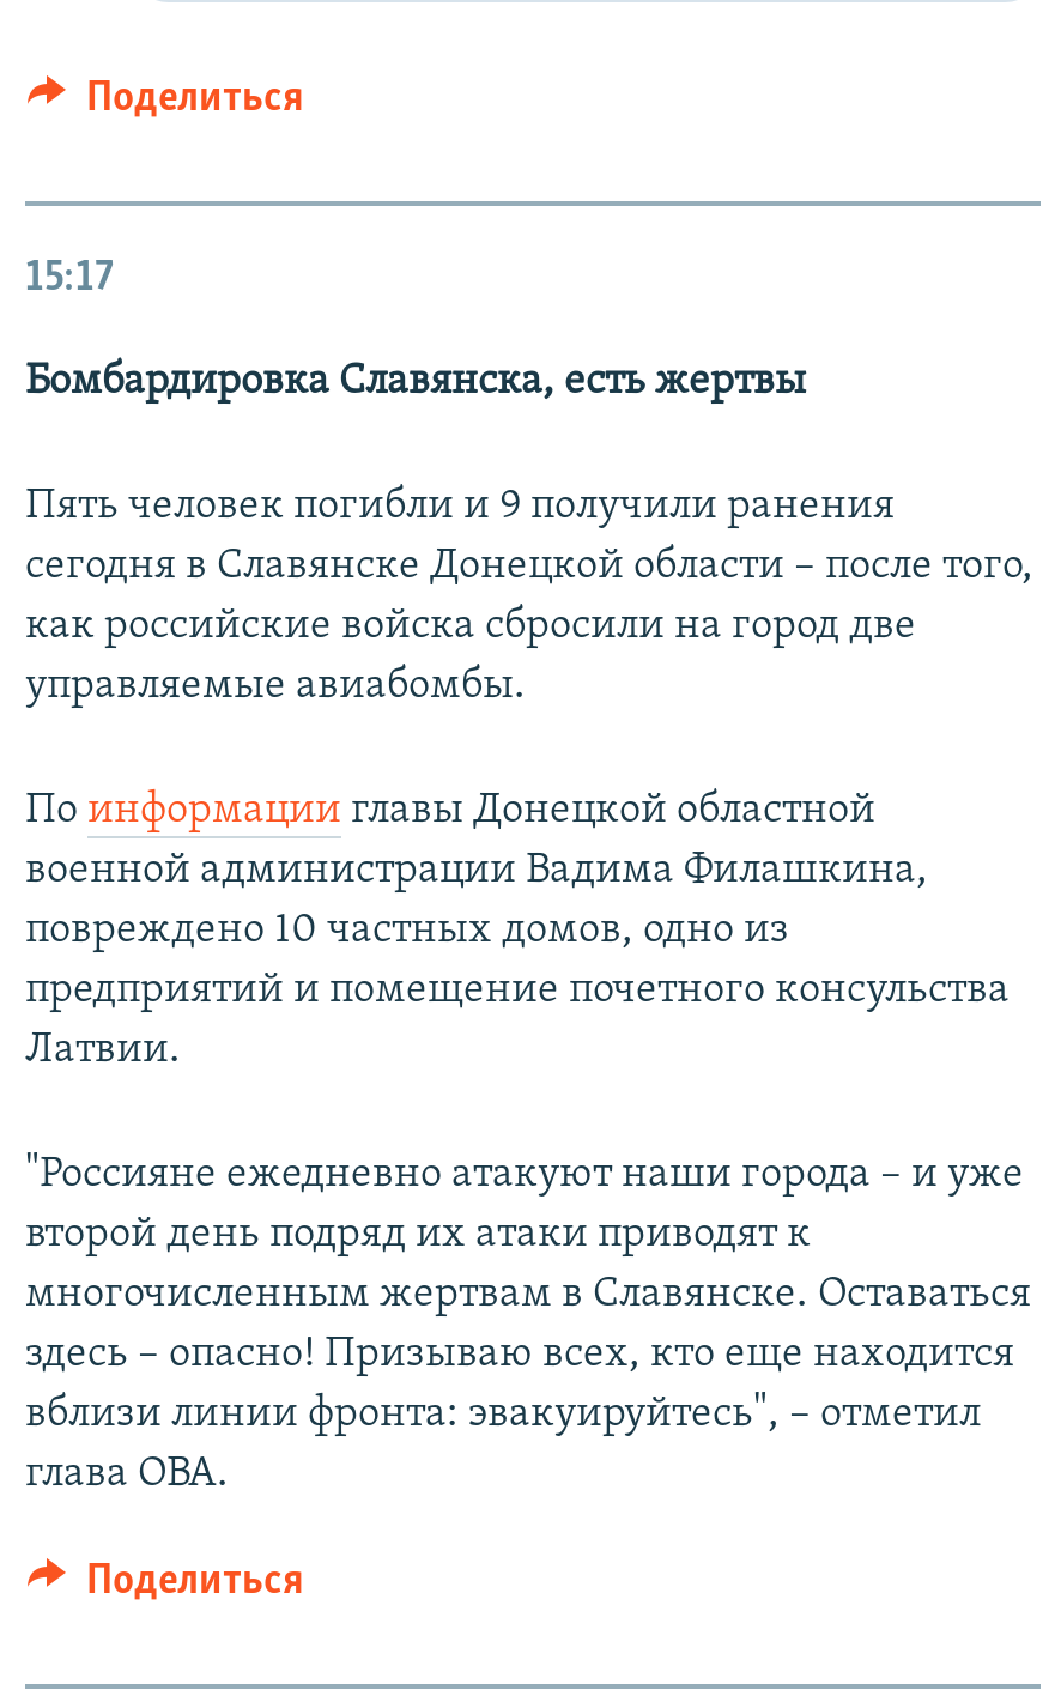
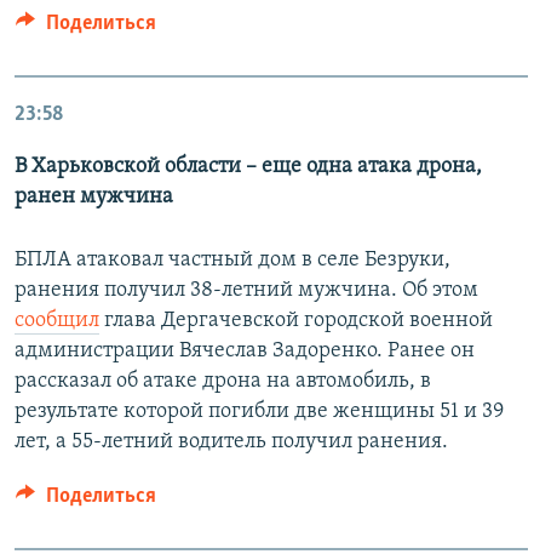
[25,257,1033,1498] 15:17 | Бомбардировка Славянска, есть жертвы | Пять человек погибли и 9 получили ранения | сегодня в Славянске Донецкой области – после того, | как российские войска сбросили на город две | управляемые авиабомбы. | По информации главы Донецкой областной | военной администрации Вадима Филашкина, | повреждено 10 частных домов, одно из | предприятий и помещение почетного консульства | Латвии. | "Россияне ежедневно атакуют наши города – и уже | второй день подряд их атаки приводят к | многочисленным жертвам в Славянске. Оставаться | здесь – опасно! Призываю всех, кто еще находится | вблизи линии фронта: эвакуируйтесь", – отметил | глава ОВА. -> [15,104,504,454] 23:58 | В Харьковской области – еще одна атака дрона, | ранен мужчина | БПЛА атаковал частный дом в селе Безруки, | ранения получил 38-летний мужчина. Об этом | сообщил глава Дергачевской городской военной | администрации Вячеслав Задоренко. Ранее он | рассказал об атаке дрона на автомобиль, в | результате которой погибли две женщины 51 и 39 | лет, а 55-летний водитель получил ранения.

